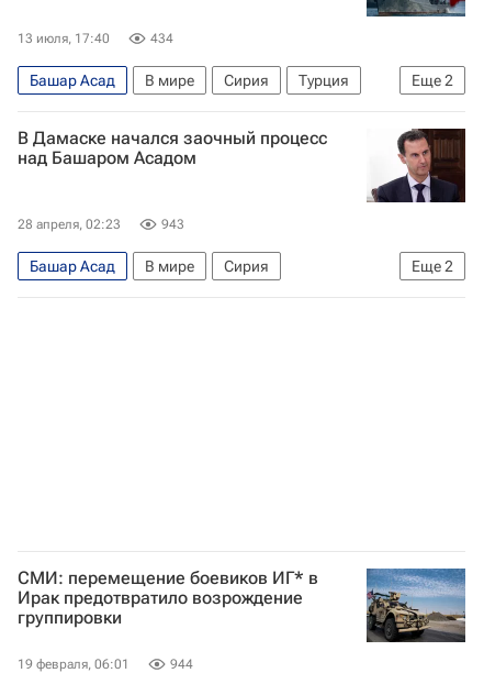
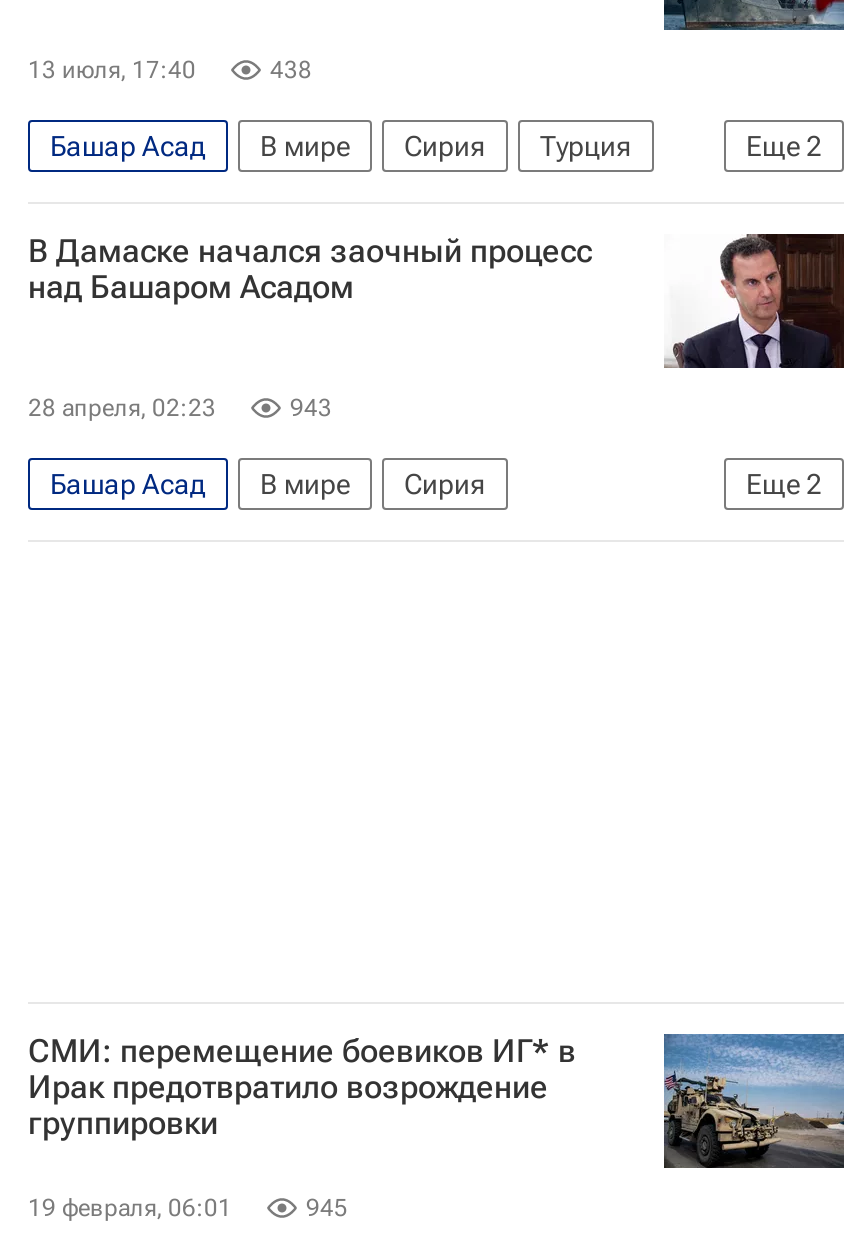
[150,31,173,46] 434 -> [270,56,312,84] 438
[170,657,193,672] 944 -> [306,1194,348,1222] 945

